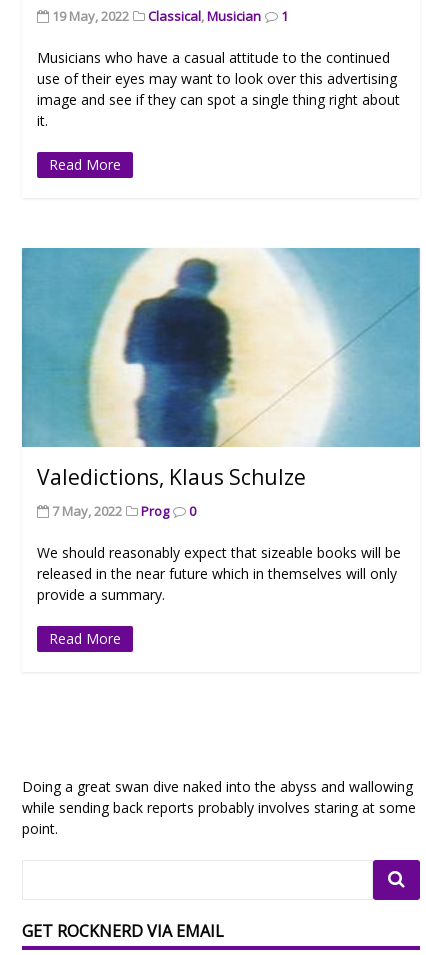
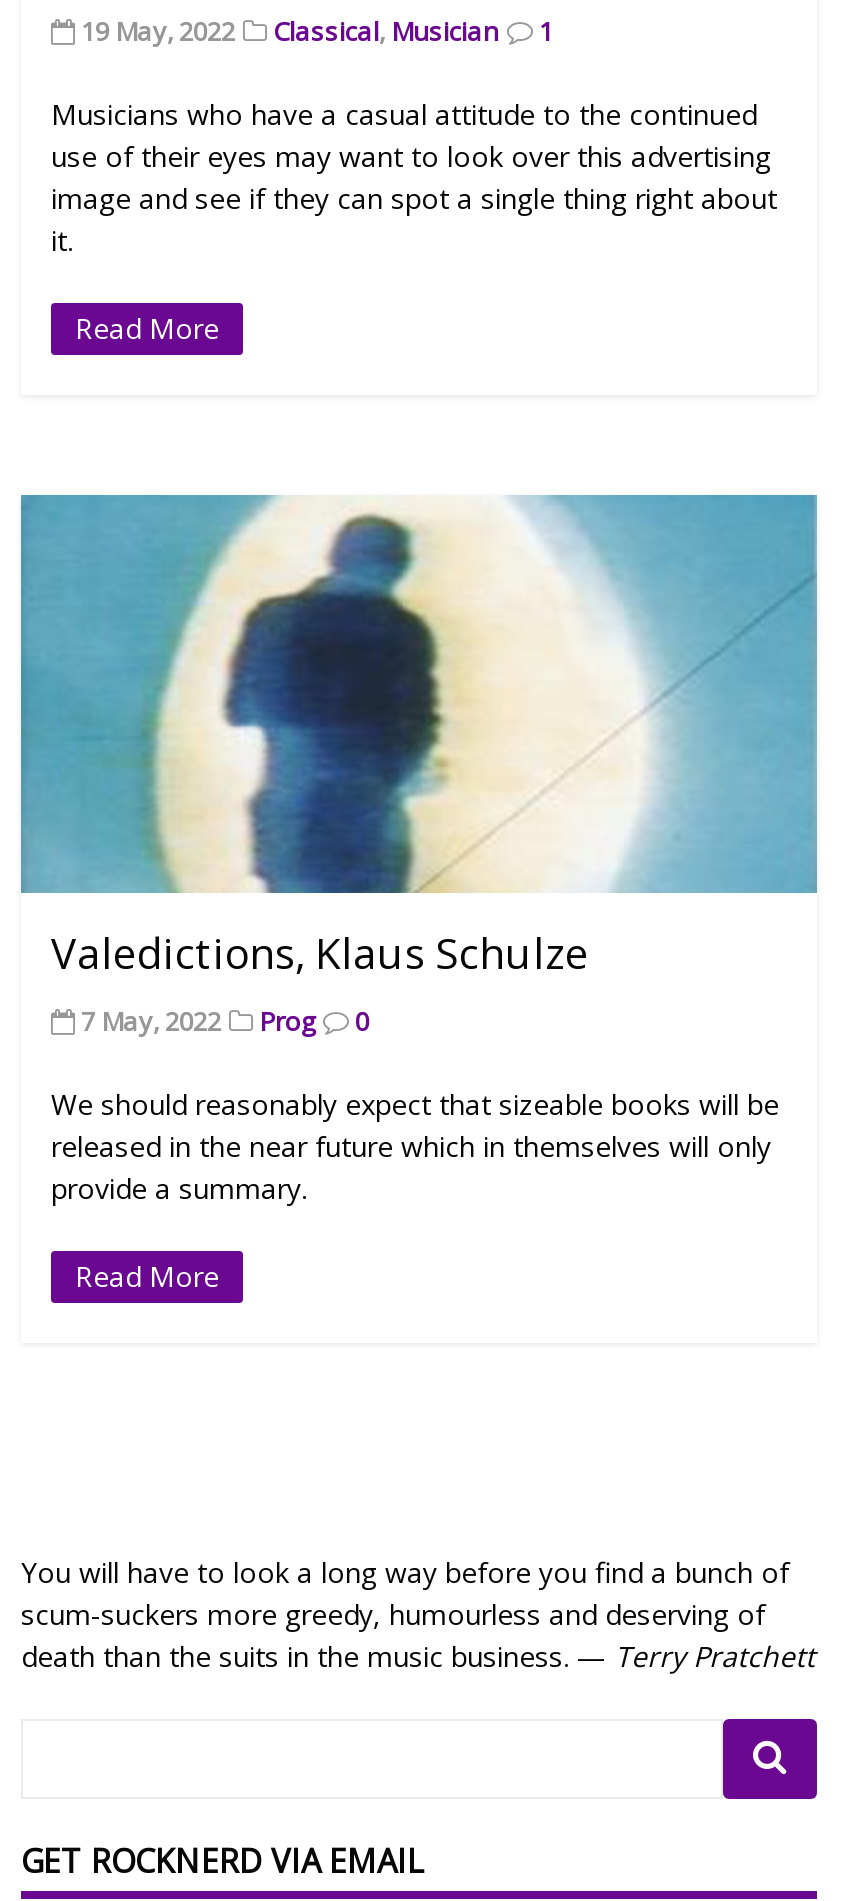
[22,777,416,838] Doing a great swan dive naked into the abyss and wallowing | while sending back reports probably involves staring at some | point. -> [21,1554,815,1676] You will have to look a long way before you find a bunch of | scum-suckers more greedy, humourless and deserving of | death than the suits in the music business. — Terry Pratchett

